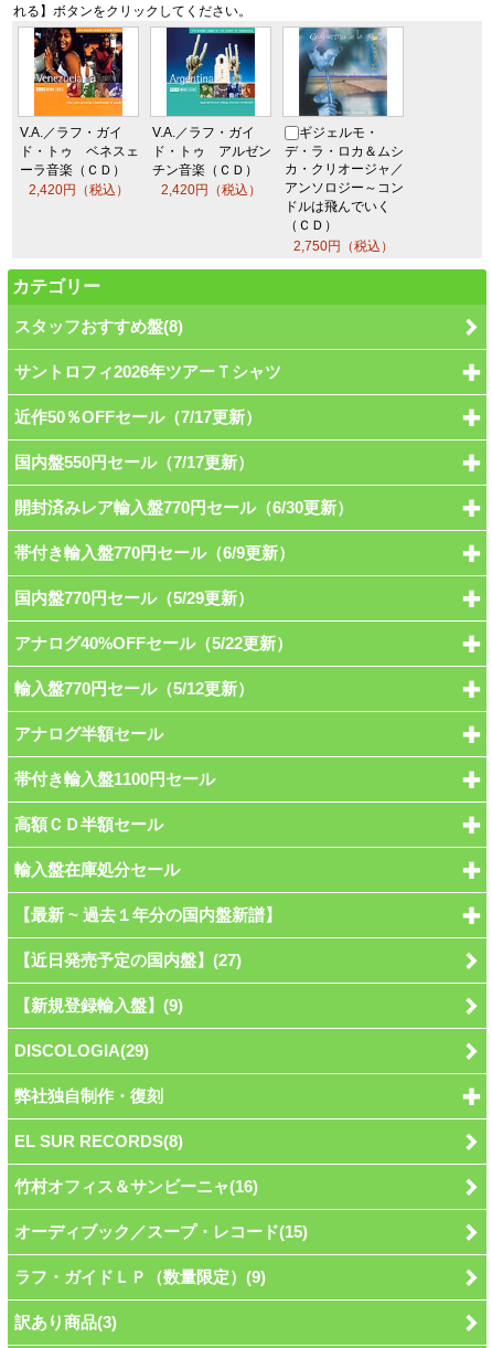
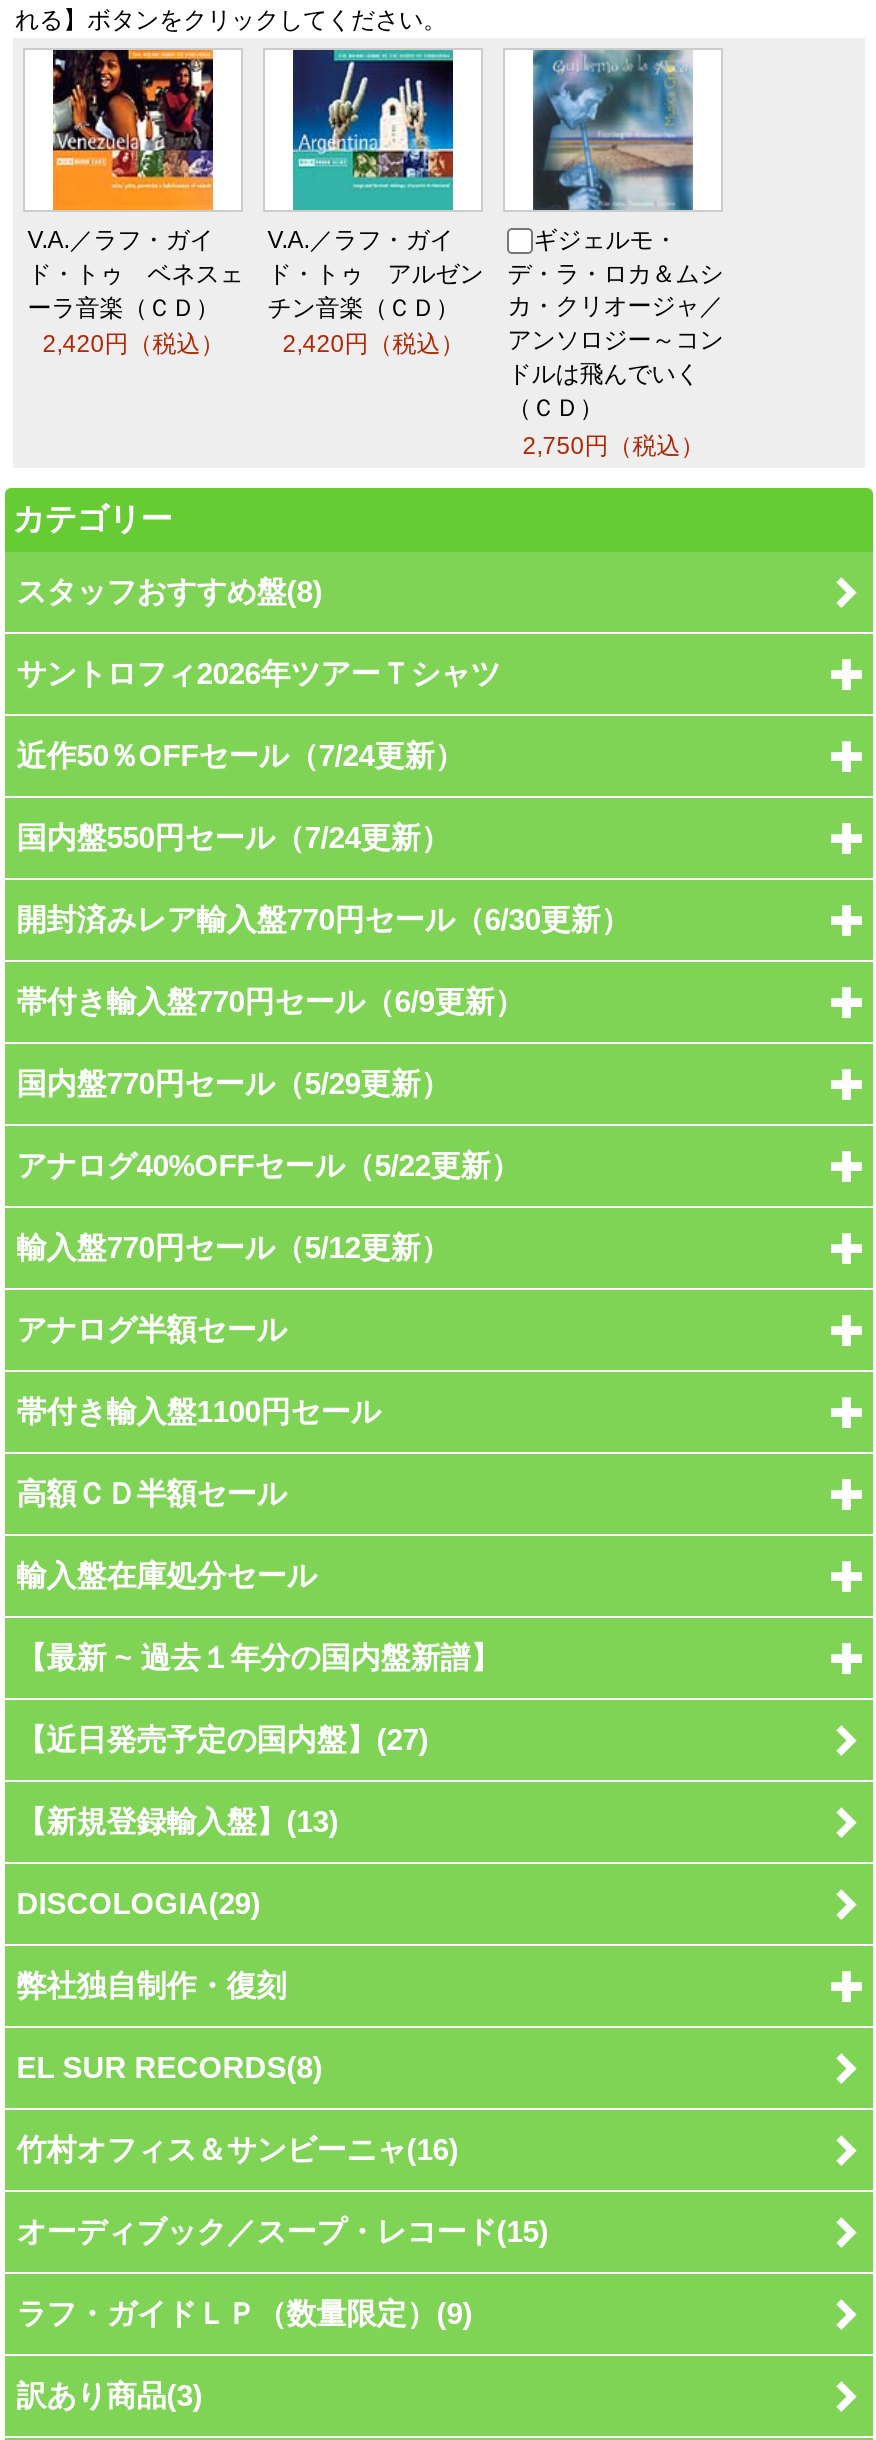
[14,407,261,426] 近作50％OFFセール（7/17更新） -> [16,738,464,772] 近作50％OFFセール（7/24更新）
[14,453,253,471] 国内盤550円セール（7/17更新） -> [16,820,450,854] 国内盤550円セール（7/24更新）
[14,996,183,1015] 【新規登録輸入盤】(9) -> [16,1804,338,1838] 【新規登録輸入盤】(13)

